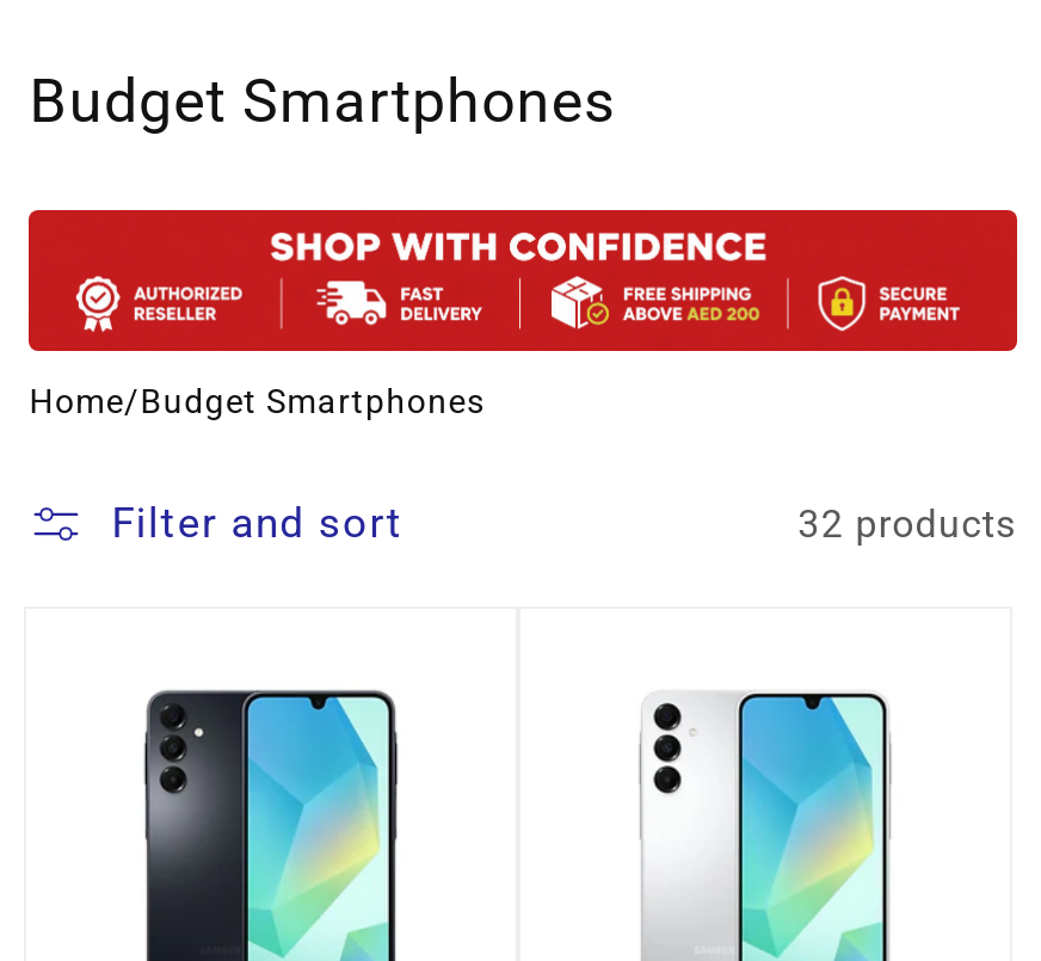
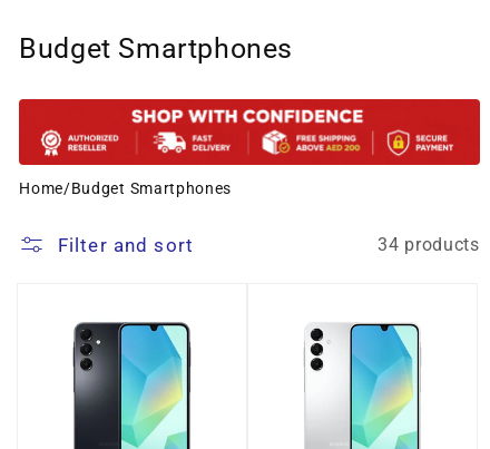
[798,500,1017,546] 32 products -> [378,234,480,255] 34 products

